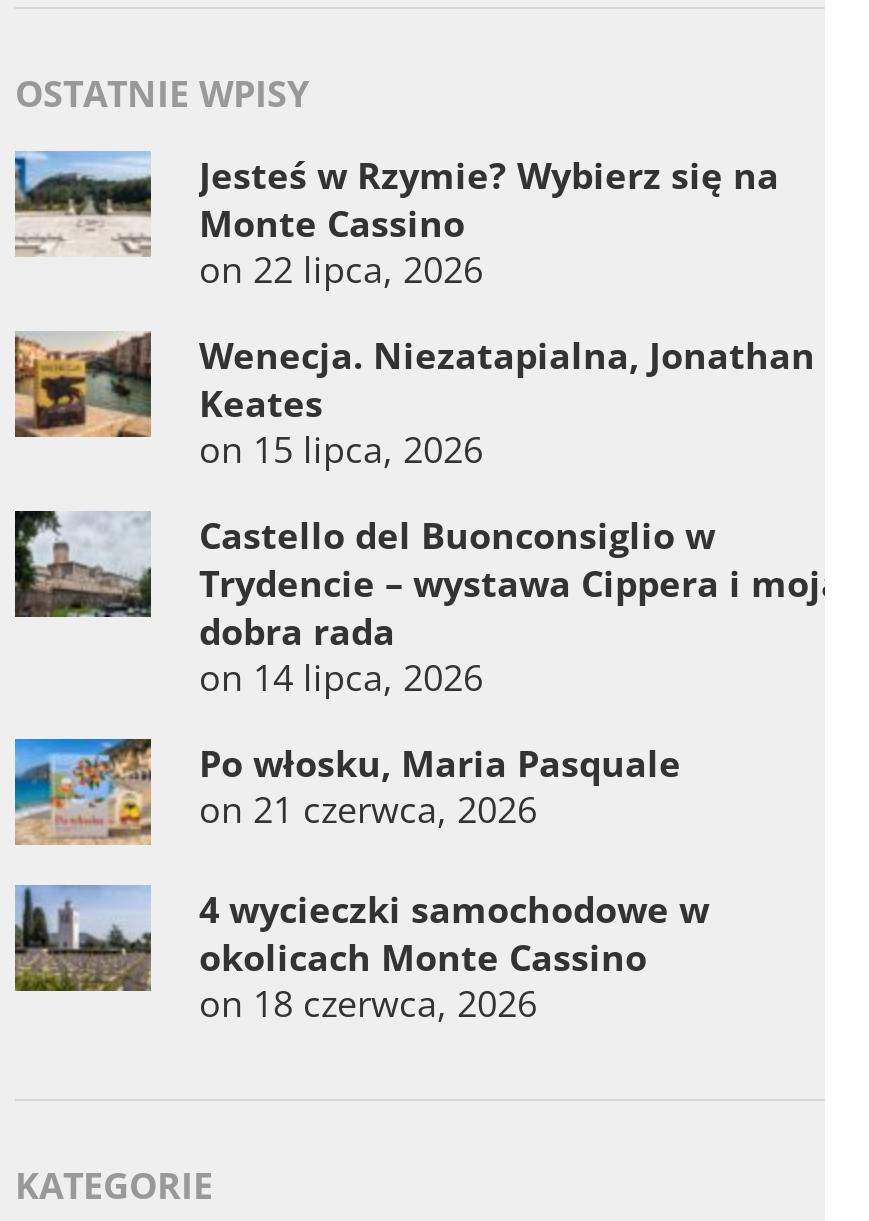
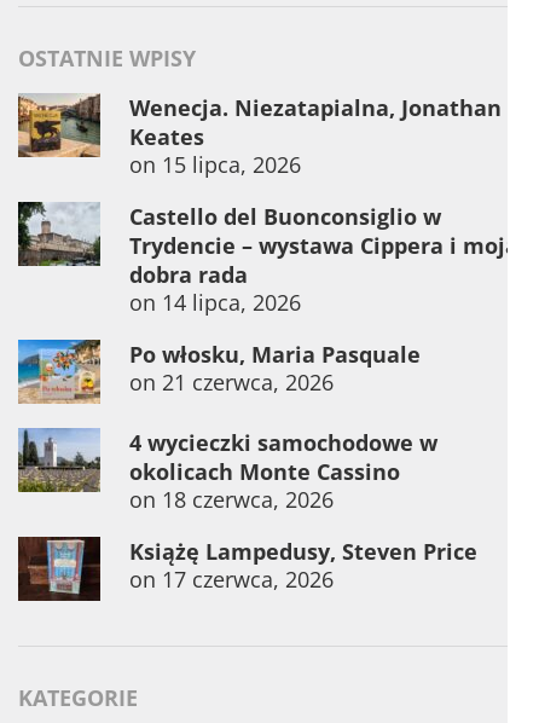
[13,151,779,293] [image] | Jesteś w Rzymie? Wybierz się na | Monte Cassino | on 22 lipca, 2026 -> none
moved [11,329,843,1027] -> [16,92,518,514]: [image] | Wenecja. Niezatapialna, Jonathan | Keates | ... | okolicach Monte Cassino | on 18 czerwca, 2026
none -> [17,536,477,602] [image] | Książę Lampedusy, Steven Price | on 17 czerwca, 2026

